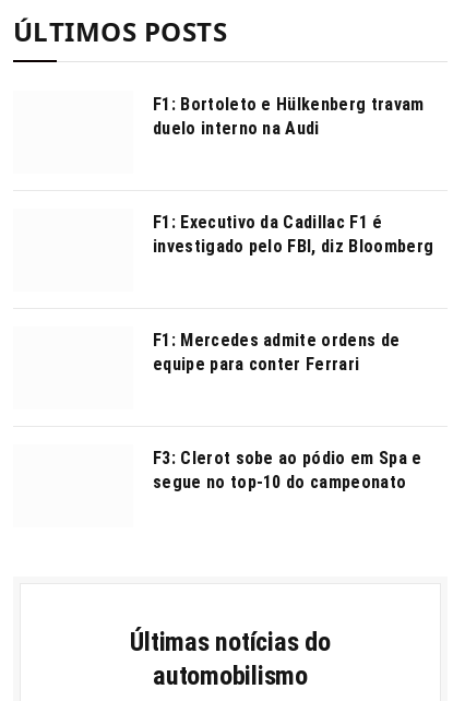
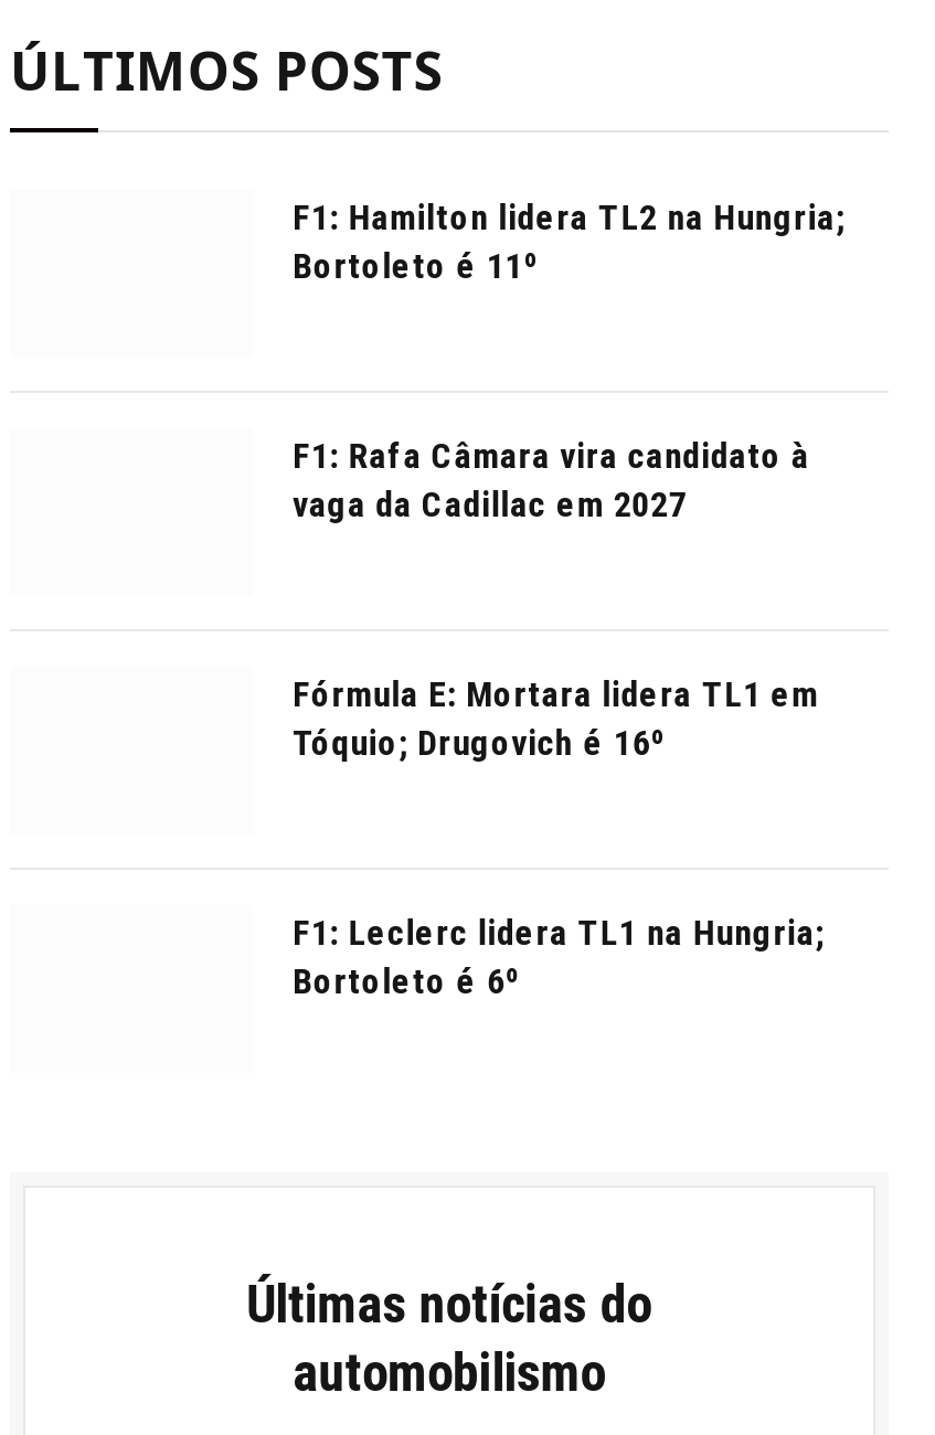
[153,94,424,139] F1: Bortoleto e Hülkenberg travam | duelo interno na Audi -> [293,197,845,287] F1: Hamilton lidera TL2 na Hungria; | Bortoleto é 11º
[153,212,434,257] F1: Executivo da Cadillac F1 é | investigado pelo FBI, diz Bloomberg -> [293,435,810,526] F1: Rafa Câmara vira candidato à | vaga da Cadillac em 2027
[153,330,400,375] F1: Mercedes admite ordens de | equipe para conter Ferrari -> [293,674,818,764] Fórmula E: Mortara lidera TL1 em | Tóquio; Drugovich é 16º
[153,448,422,493] F3: Clerot sobe ao pódio em Spa e | segue no top-10 do campeonato -> [293,912,824,1003] F1: Leclerc lidera TL1 na Hungria; | Bortoleto é 6º

